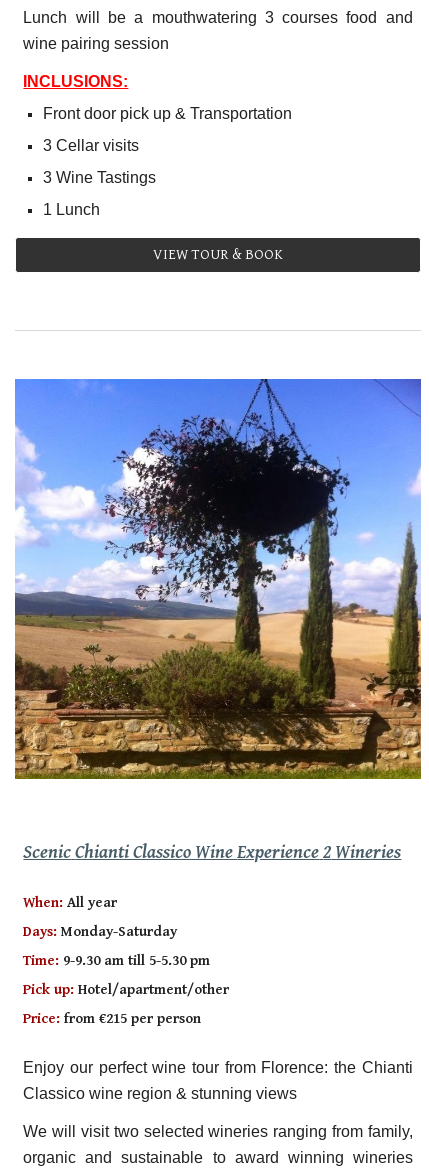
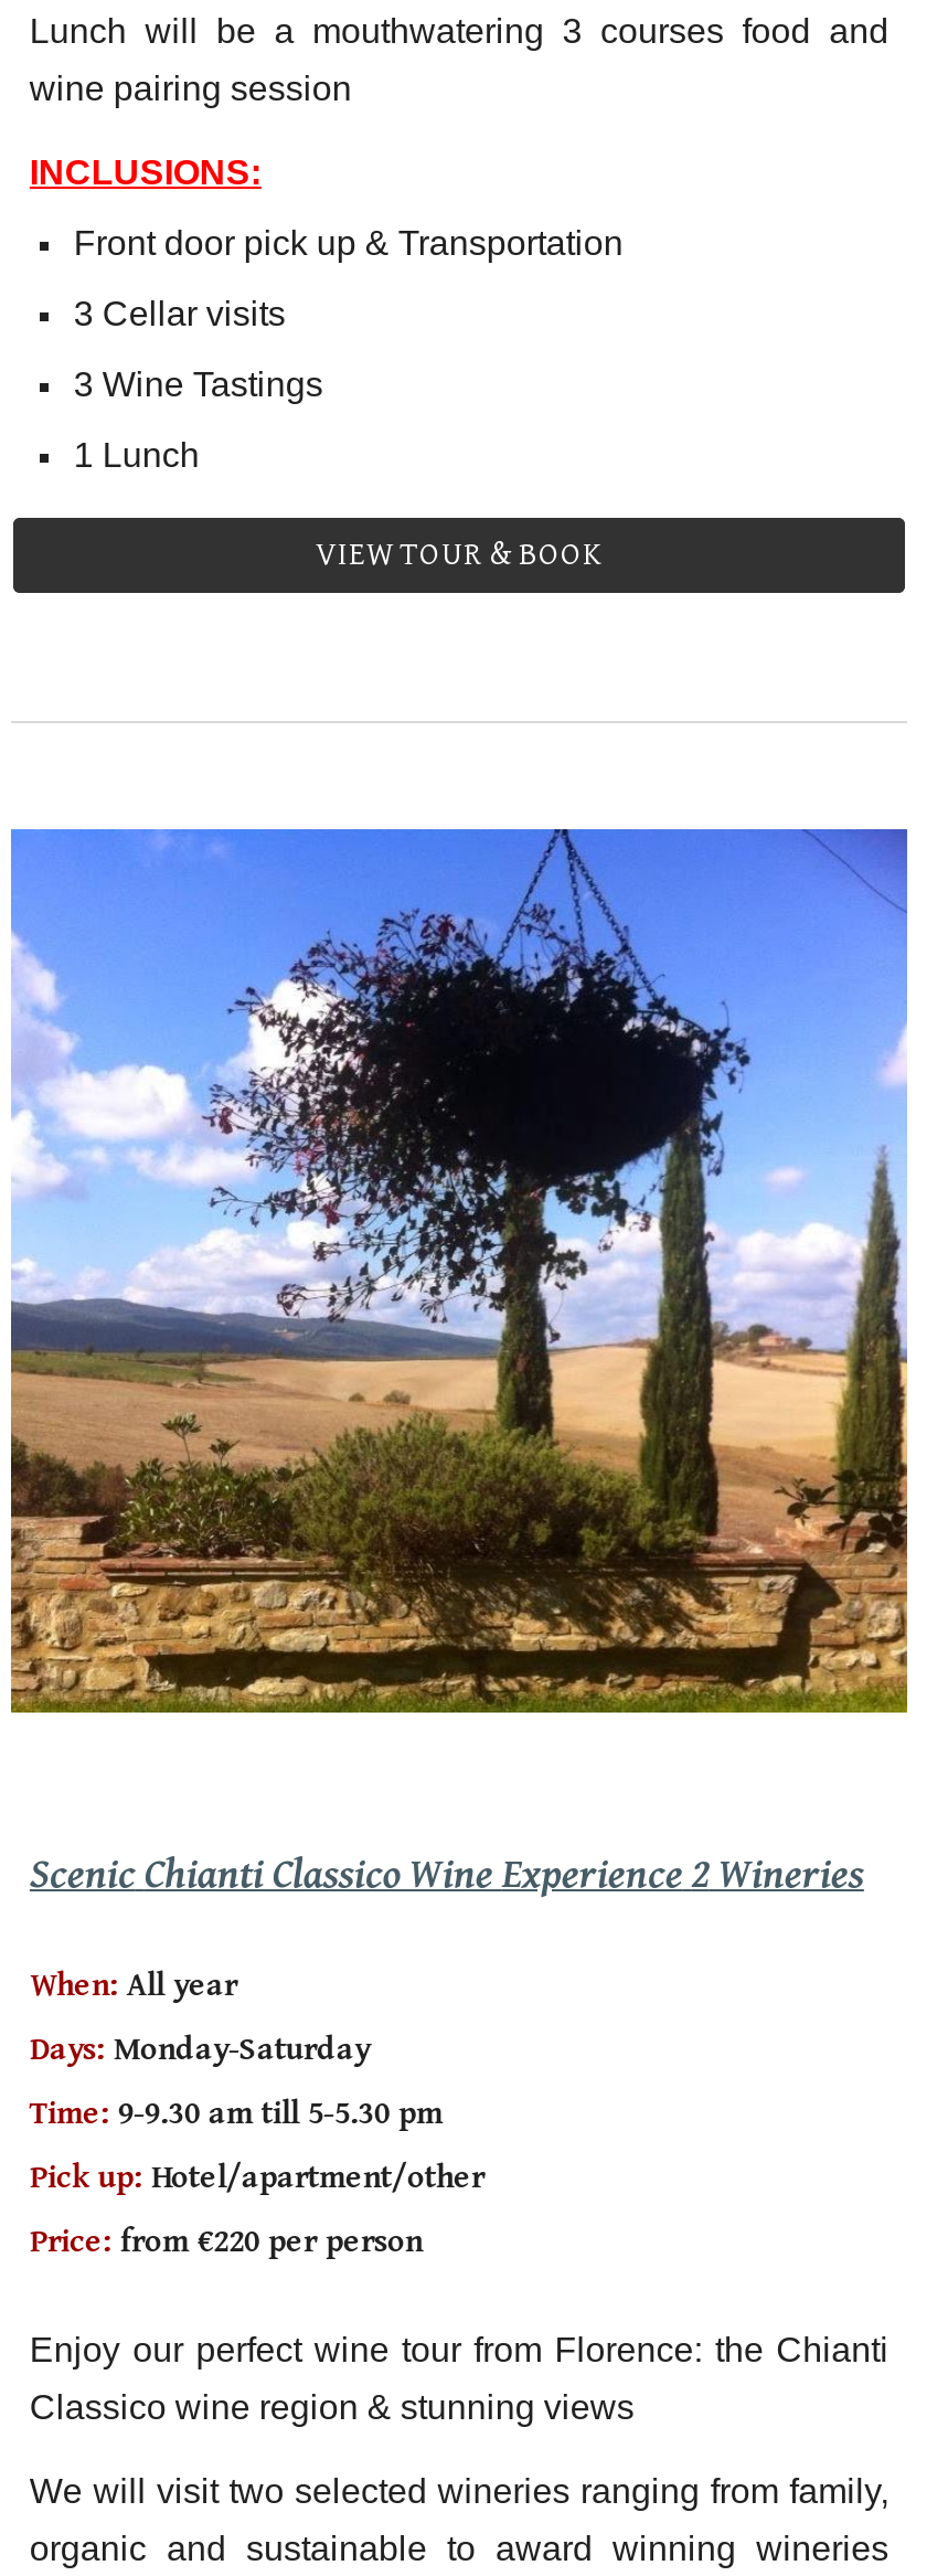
[23,1010,205,1027] Price: from €215 per person -> [30,2222,431,2259] Price: from €220 per person

